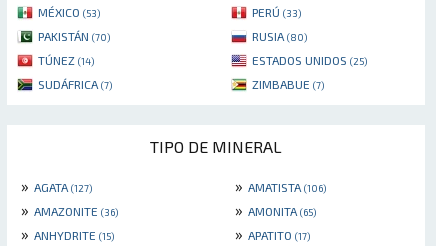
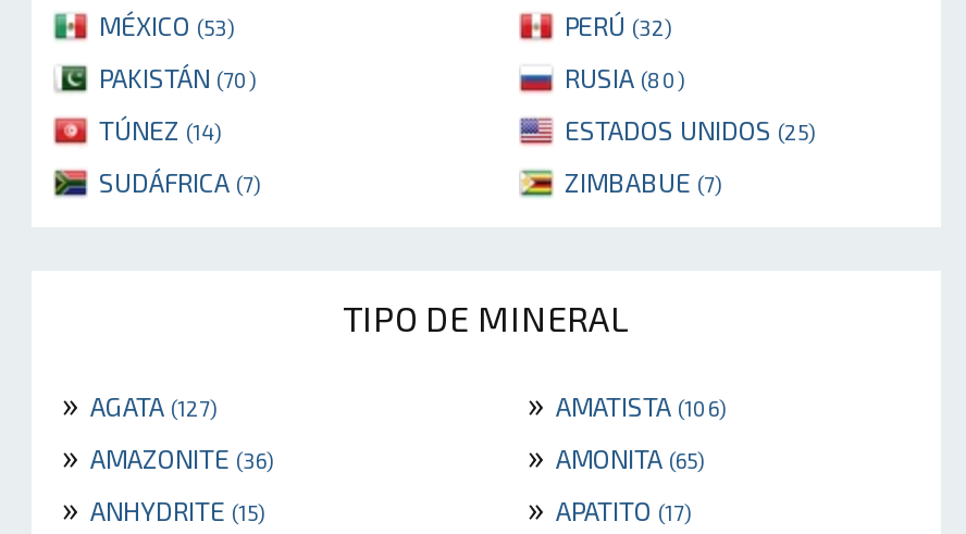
[252,5,301,19] PERÚ (33) -> [565,11,671,41] PERÚ (32)

